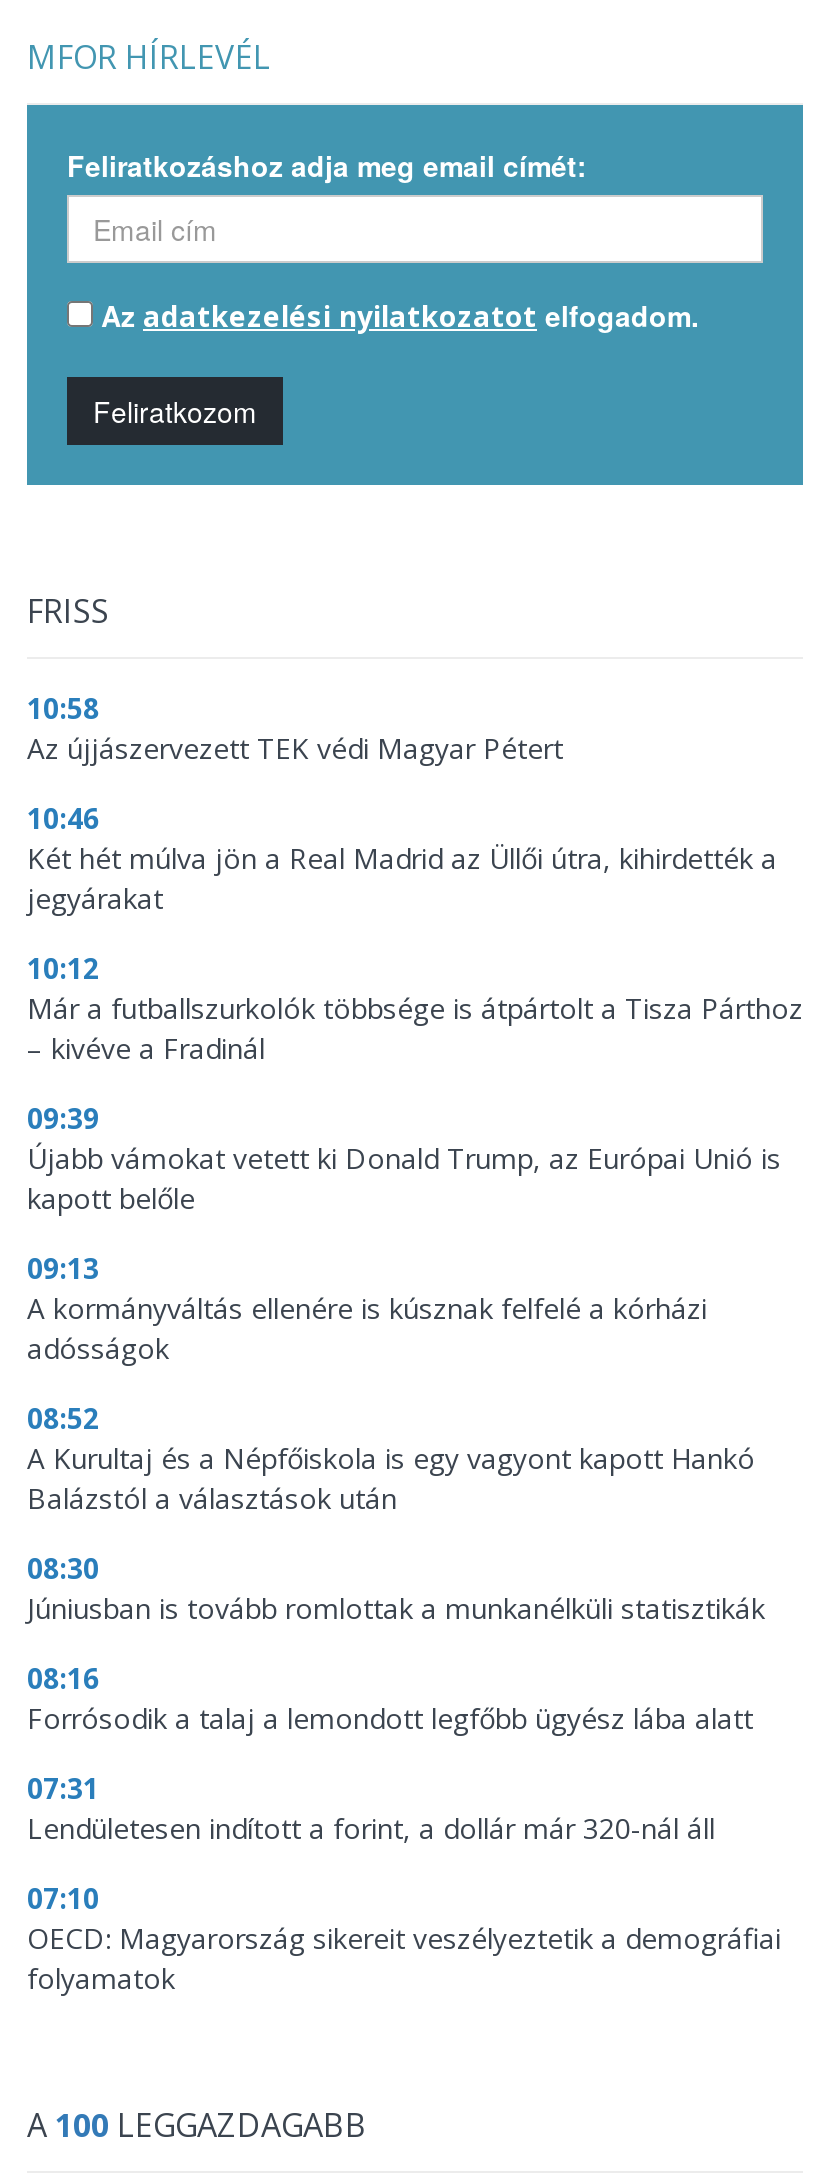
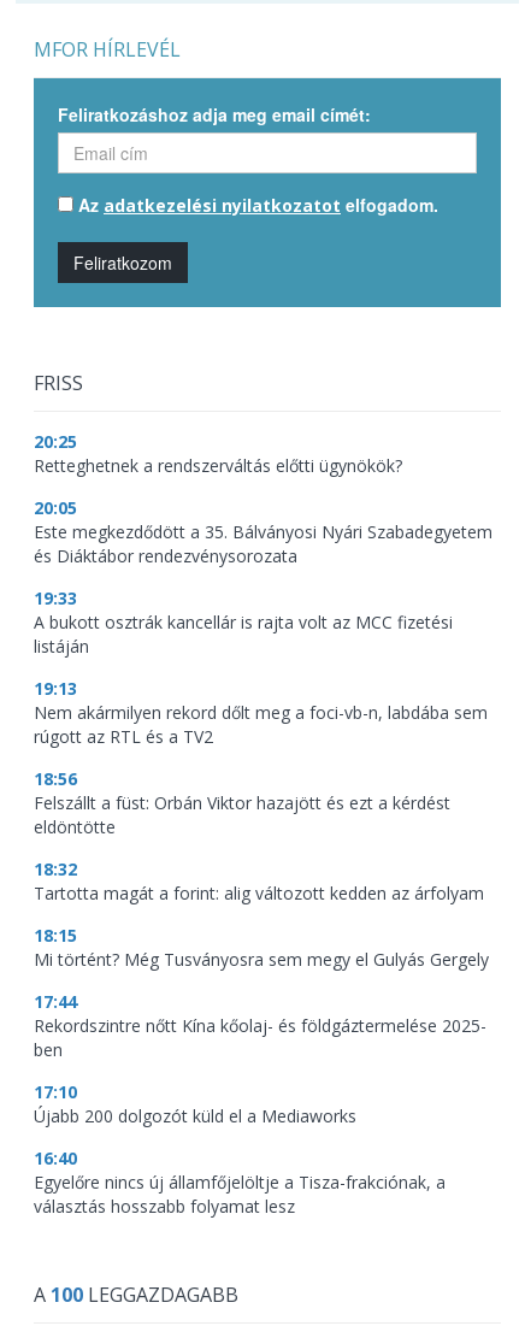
[27,689,563,767] 10:58 | Az újjászervezett TEK védi Magyar Pétert -> [34,430,402,477] 20:25 | Retteghetnek a rendszerváltás előtti ügynökök?
[27,799,777,917] 10:46 | Két hét múlva jön a Real Madrid az Üllői útra, kihirdették a | jegyárakat -> [34,496,492,567] 20:05 | Este megkezdődött a 35. Bálványosi Nyári Szabadegyetem | és Diáktábor rendezvénysorozata
[27,949,803,1067] 10:12 | Már a futballszurkolók többsége is átpártolt a Tisza Párthoz | – kivéve a Fradinál -> [34,587,453,658] 19:33 | A bukott osztrák kancellár is rajta volt az MCC fizetési | listáján
[27,1099,781,1217] 09:39 | Újabb vámokat vetett ki Donald Trump, az Európai Unió is | kapott belőle -> [34,677,488,748] 19:13 | Nem akármilyen rekord dőlt meg a foci-vb-n, labdába sem | rúgott az RTL és a TV2
[27,1249,707,1367] 09:13 | A kormányváltás ellenére is kúsznak felfelé a kórházi | adósságok -> [34,767,450,838] 18:56 | Felszállt a füst: Orbán Viktor hazajött és ezt a kérdést | eldöntötte
[27,1399,755,1517] 08:52 | A Kurultaj és a Népfőiskola is egy vagyont kapott Hankó | Balázstól a választások után -> [34,858,484,904] 18:32 | Tartotta magát a forint: alig változott kedden az árfolyam
[27,1549,765,1627] 08:30 | Júniusban is tovább romlottak a munkanélküli statisztikák -> [34,924,489,971] 18:15 | Mi történt? Még Tusványosra sem megy el Gulyás Gergely
[27,1659,753,1737] 08:16 | Forrósodik a talaj a lemondott legfőbb ügyész lába alatt -> [34,990,486,1061] 17:44 | Rekordszintre nőtt Kína kőolaj- és földgáztermelése 2025- | ben
[27,1769,715,1847] 07:31 | Lendületesen indított a forint, a dollár már 320-nál áll -> [34,1080,356,1127] 17:10 | Újabb 200 dolgozót küld el a Mediaworks
[27,1879,781,1997] 07:10 | OECD: Magyarország sikereit veszélyeztetik a demográfiai | folyamatok -> [34,1147,446,1218] 16:40 | Egyelőre nincs új államfőjelöltje a Tisza-frakciónak, a | választás hosszabb folyamat lesz

